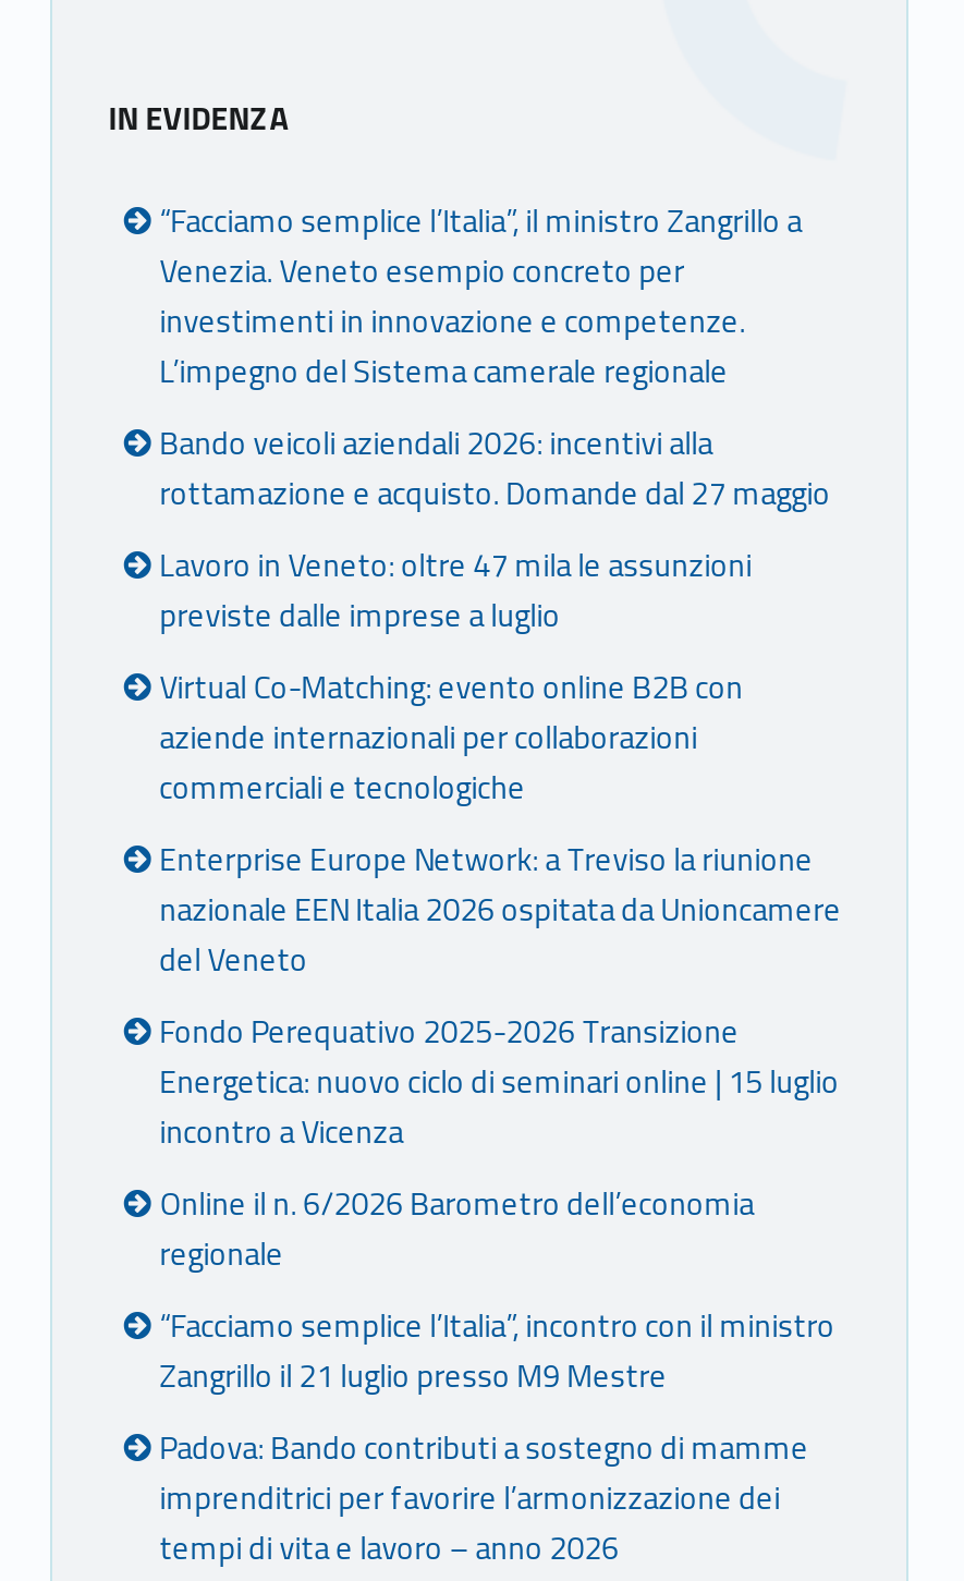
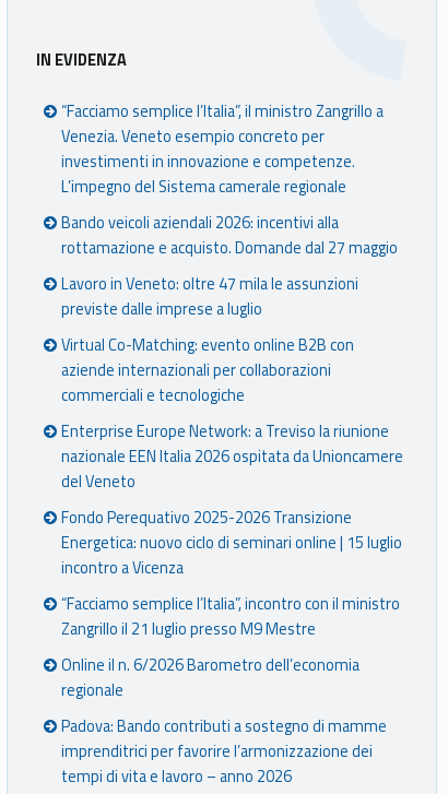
moved [159,1179,754,1277] -> [61,653,360,702]: Online il n. 6/2026 Barometro dell’economia | regionale
moved [159,1301,835,1399] -> [61,591,400,641]: “Facciamo semplice l’Italia”, incontro con il ministro | Zangrillo il 21 luglio presso M9 Mestre

